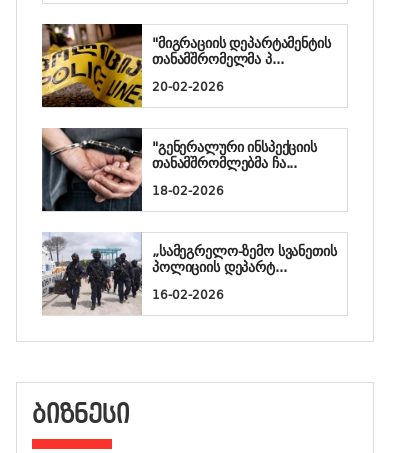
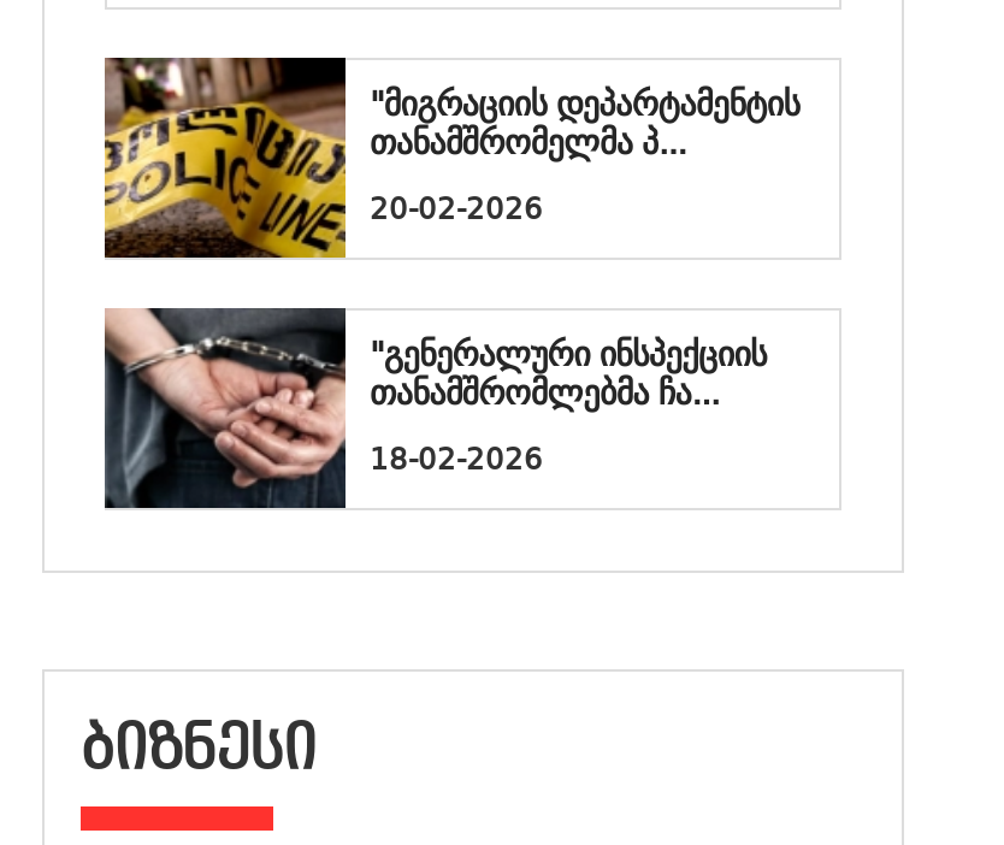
[42,232,337,315] [image] | „სამეგრელო-ზემო სვანეთის | პოლიციის დეპარტ... | 16-02-2026 -> none

